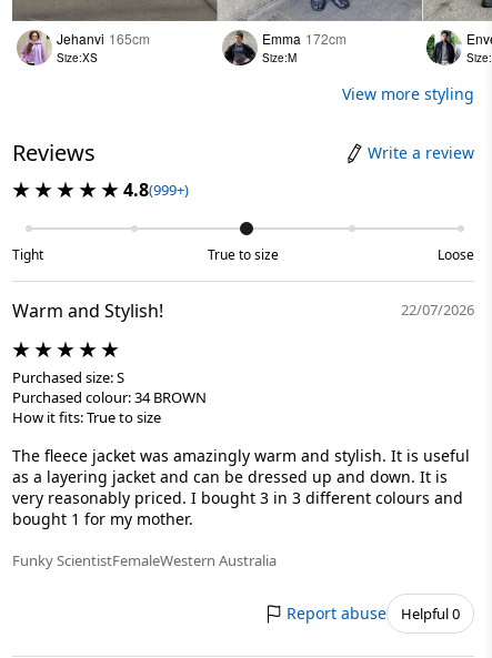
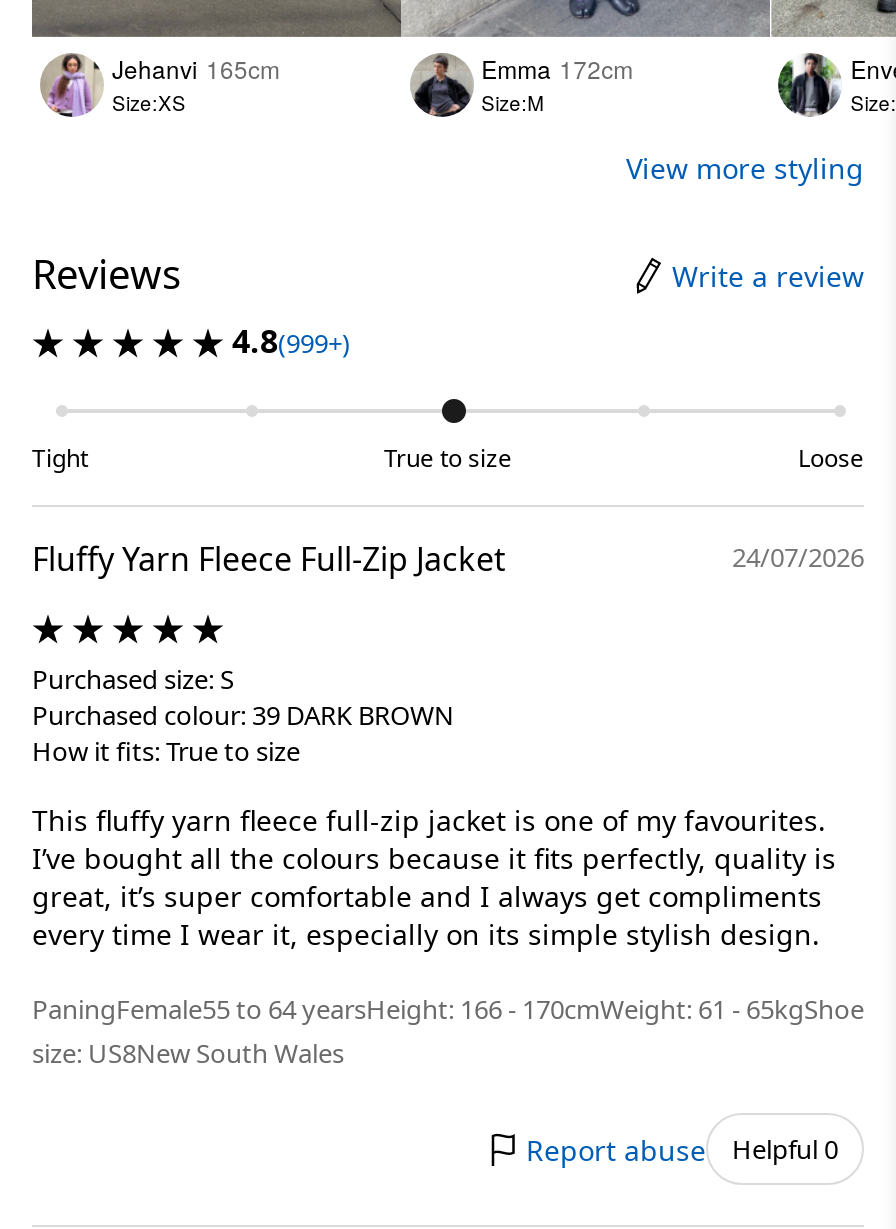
[12,298,474,322] Warm and Stylish! | 22/07/2026 -> [32,537,864,581] Fluffy Yarn Fleece Full-Zip Jacket | 24/07/2026
[12,387,207,407] Purchased colour: 34 BROWN -> [32,697,454,733] Purchased colour: 39 DARK BROWN
[12,445,470,529] The fleece jacket was amazingly warm and stylish. It is useful | as a layering jacket and can be dressed up and down. It is | very reasonably priced. I bought 3 in 3 different colours and | bought 1 for my mother. -> [32,801,836,953] This fluffy yarn fleece full‑zip jacket is one of my favourites. | I’ve bought all the colours because it fits perfectly, quality is | great, it’s super comfortable and I always get compliments | every time I wear it, especially on its simple stylish design.
[12,550,277,570] Funky ScientistFemaleWestern Australia -> [32,991,864,1071] PaningFemale55 to 64 yearsHeight: 166 - 170cmWeight: 61 - 65kgShoe | size: US8New South Wales

